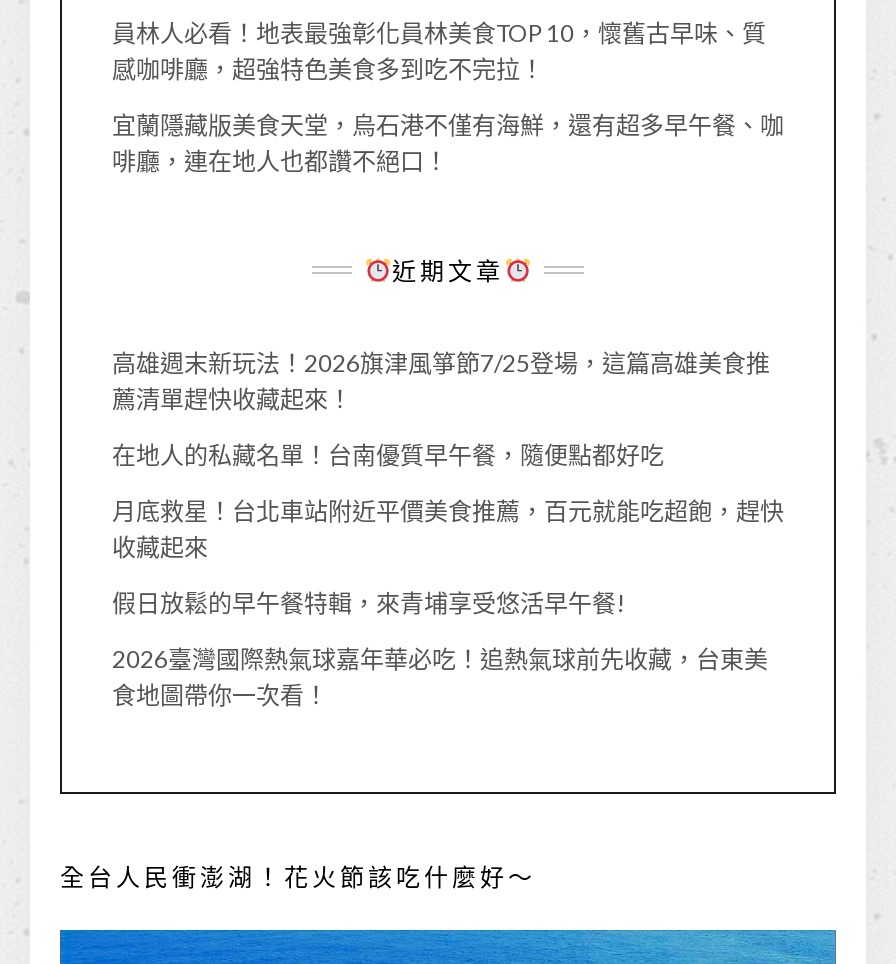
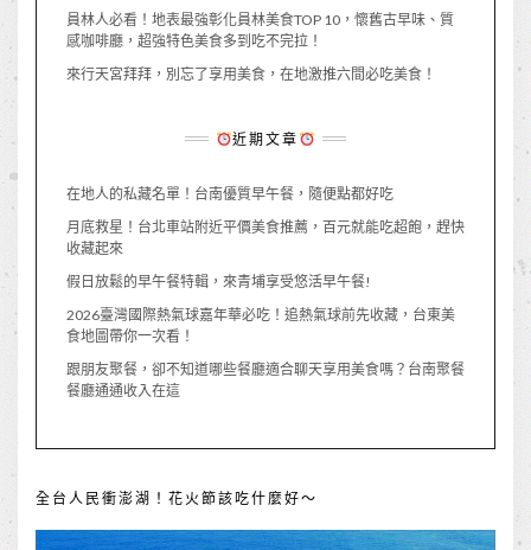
[112,110,784,176] 宜蘭隱藏版美食天堂，烏石港不僅有海鮮，還有超多早午餐、咖 | 啡廳，連在地人也都讚不絕口！ -> [66,65,436,83] 來行天宮拜拜，別忘了享用美食，在地激推六間必吃美食！
[112,348,770,414] 高雄週末新玩法！2026旗津風箏節7/25登場，這篇高雄美食推 | 薦清單趕快收藏起來！ -> none
moved [112,440,784,710] -> [66,185,465,345]: 在地人的私藏名單！台南優質早午餐，隨便點都好吃 | 月底救星！台北車站附近平價美食推薦，百元就能吃超飽，趕快 | 收藏起來 | 假日放鬆的早午餐特輯，來青埔享受悠活早午餐! | 2026臺灣國際熱氣球嘉年華必吃！追熱氣球前先收藏，台東美 | 食地圖帶你一次看！
none -> [66,360,465,399] 跟朋友聚餐，卻不知道哪些餐廳適合聊天享用美食嗎？台南聚餐 | 餐廳通通收入在這

